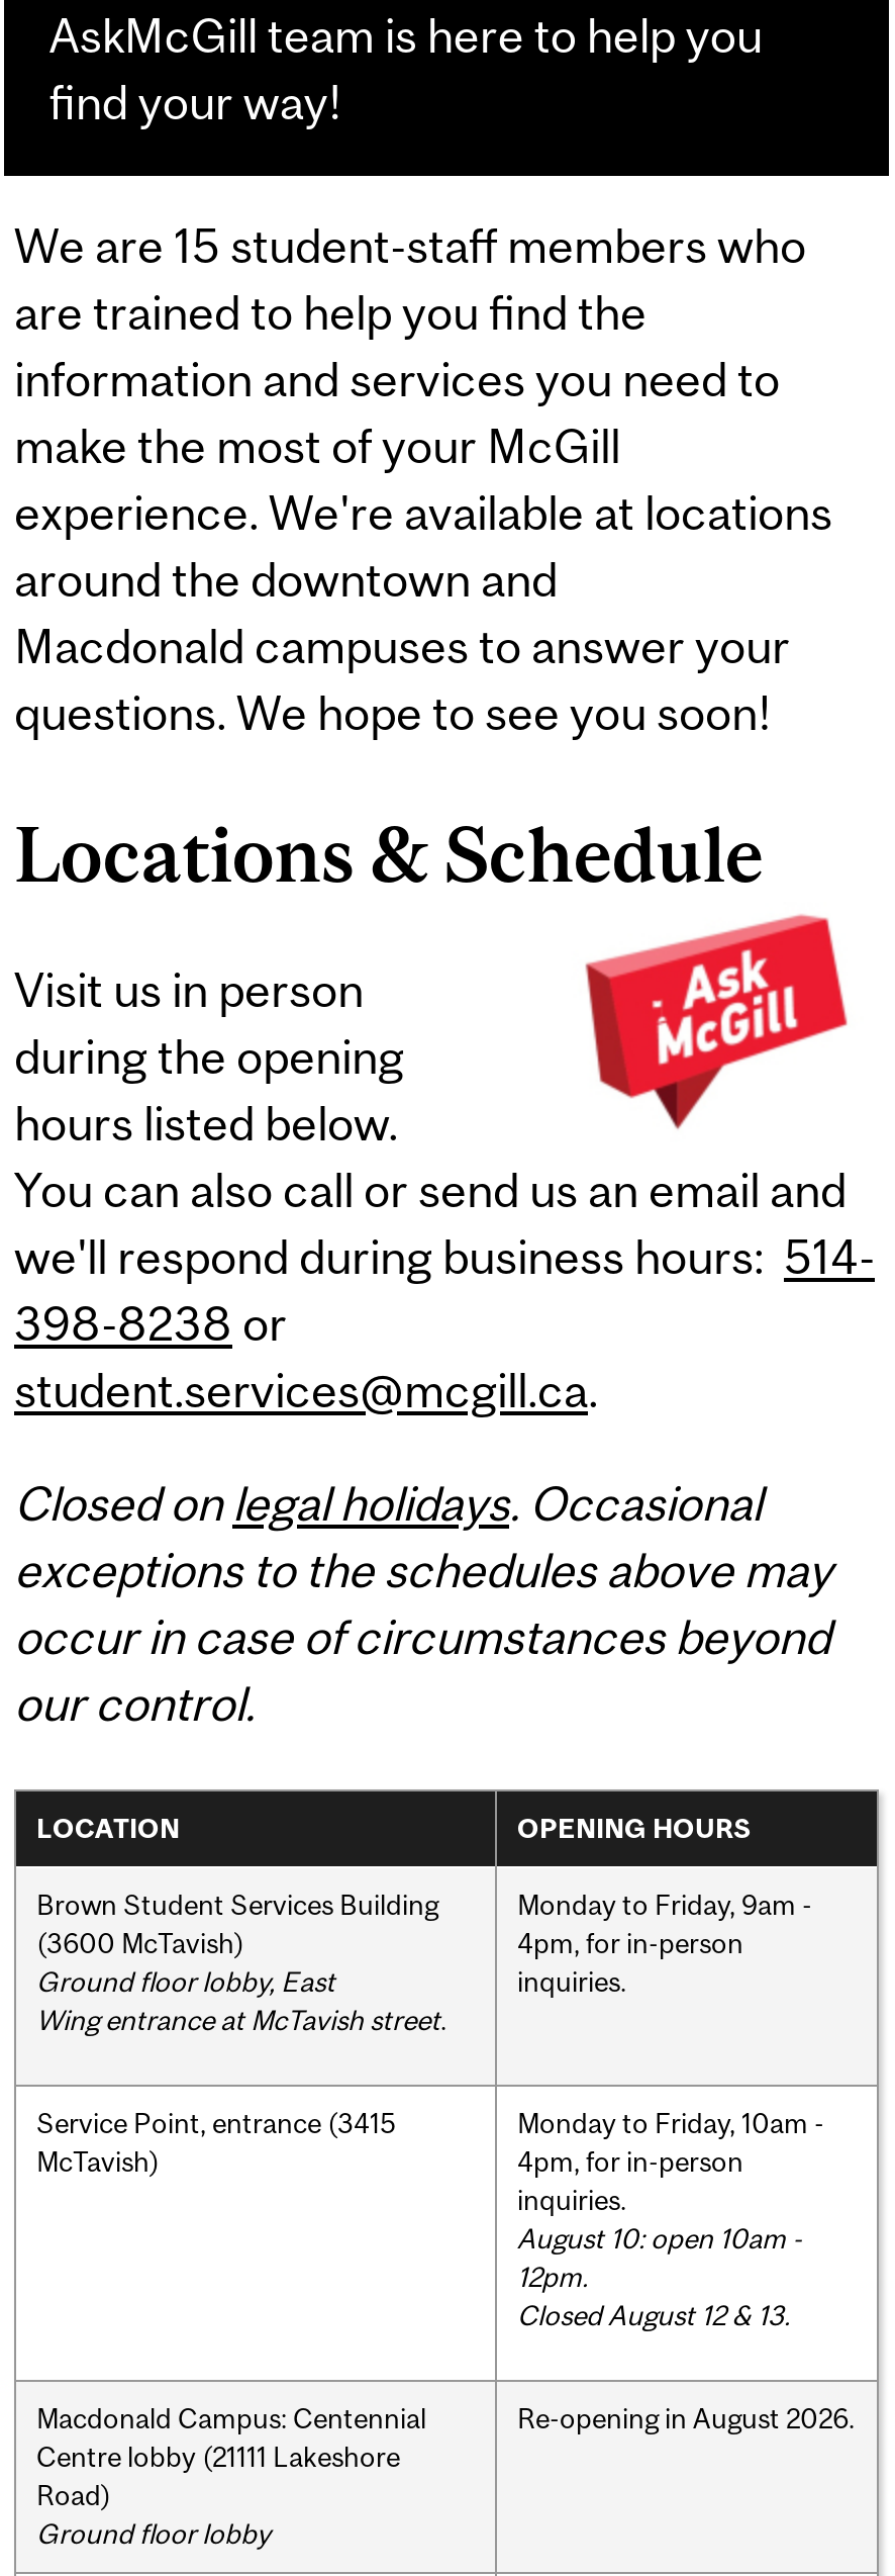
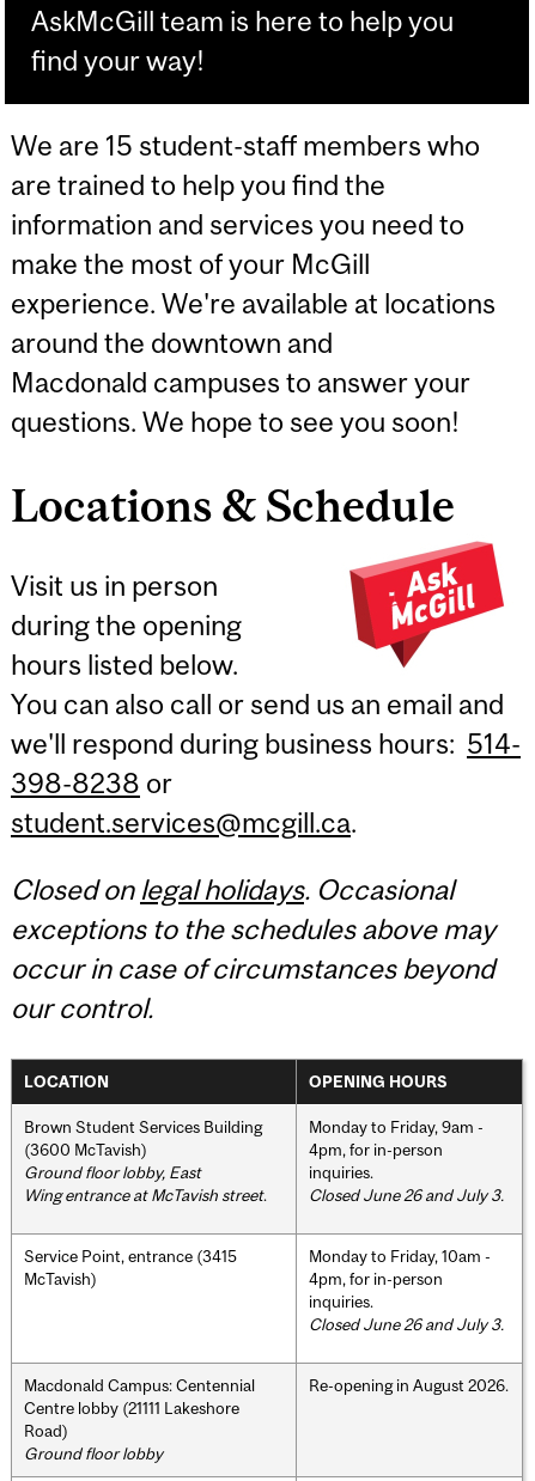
none -> [309,1185,504,1204] Closed June 26 and July 3.
[517,2221,802,2331] August 10: open 10am - | 12pm. | Closed August 12 & 13. -> [309,1314,504,1333] Closed June 26 and July 3.

